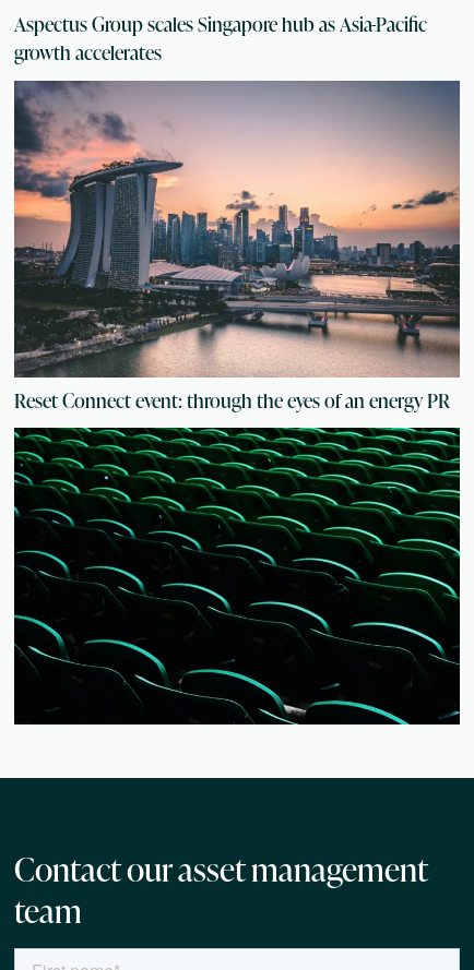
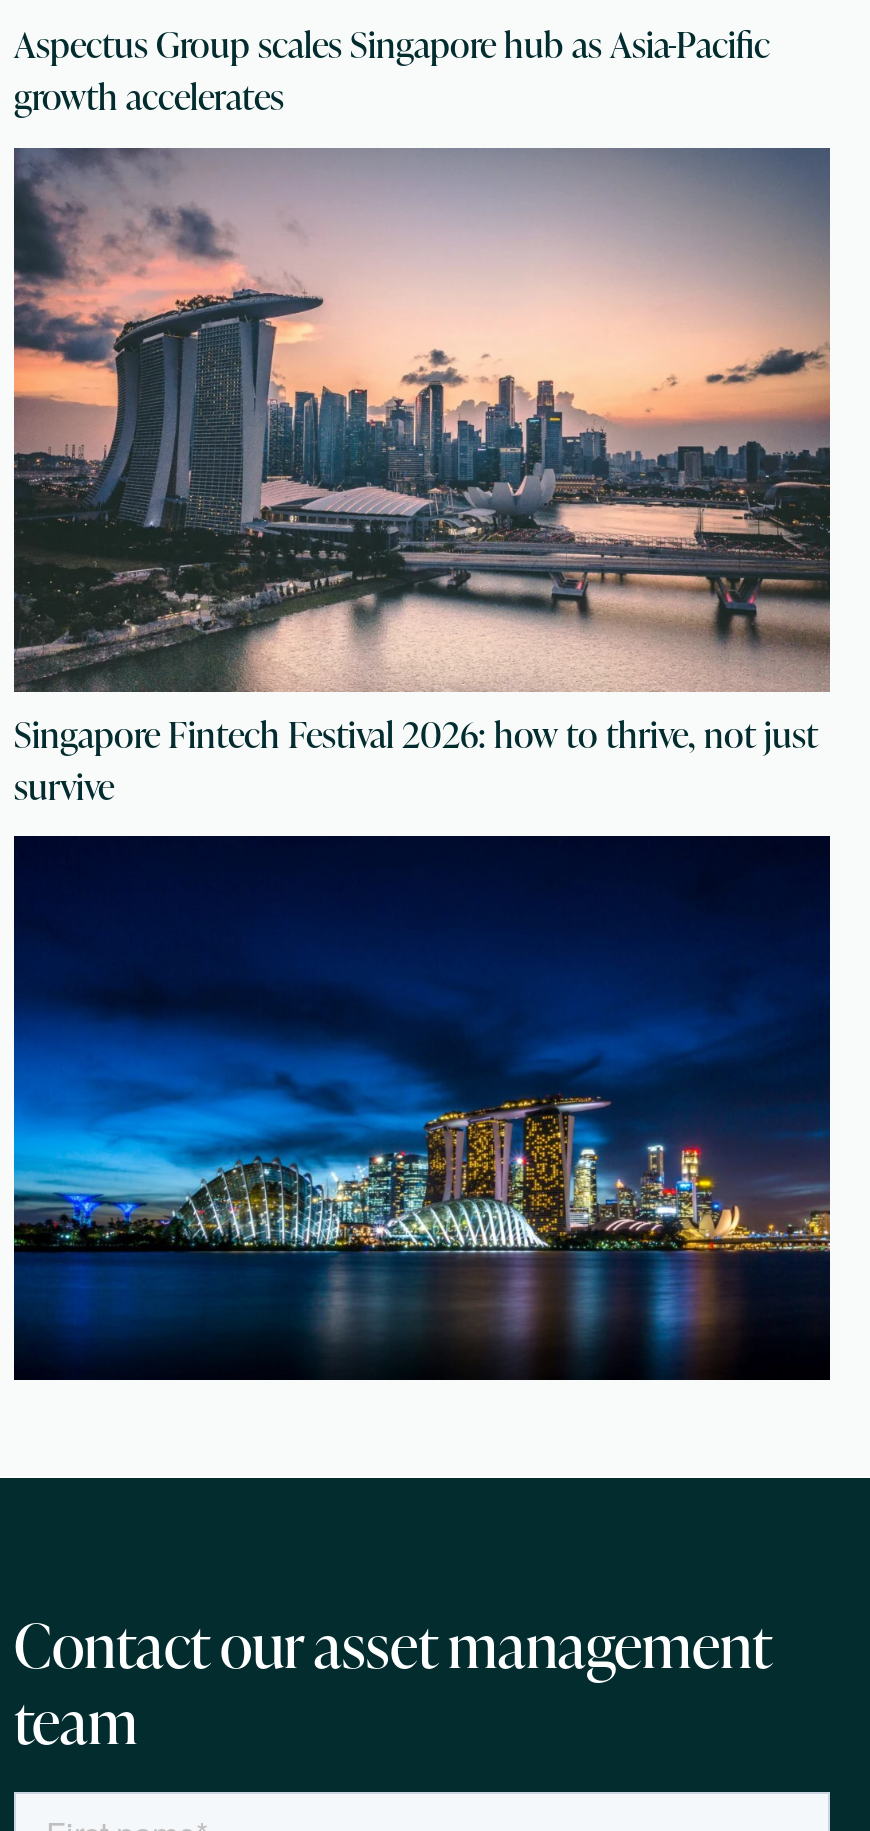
[14,386,450,413] Reset Connect event: through the eyes of an energy PR -> [14,708,818,810] Singapore Fintech Festival 2026: how to thrive, not just | survive
[13,427,461,726] [image] -> [12,834,832,1382] [image]

